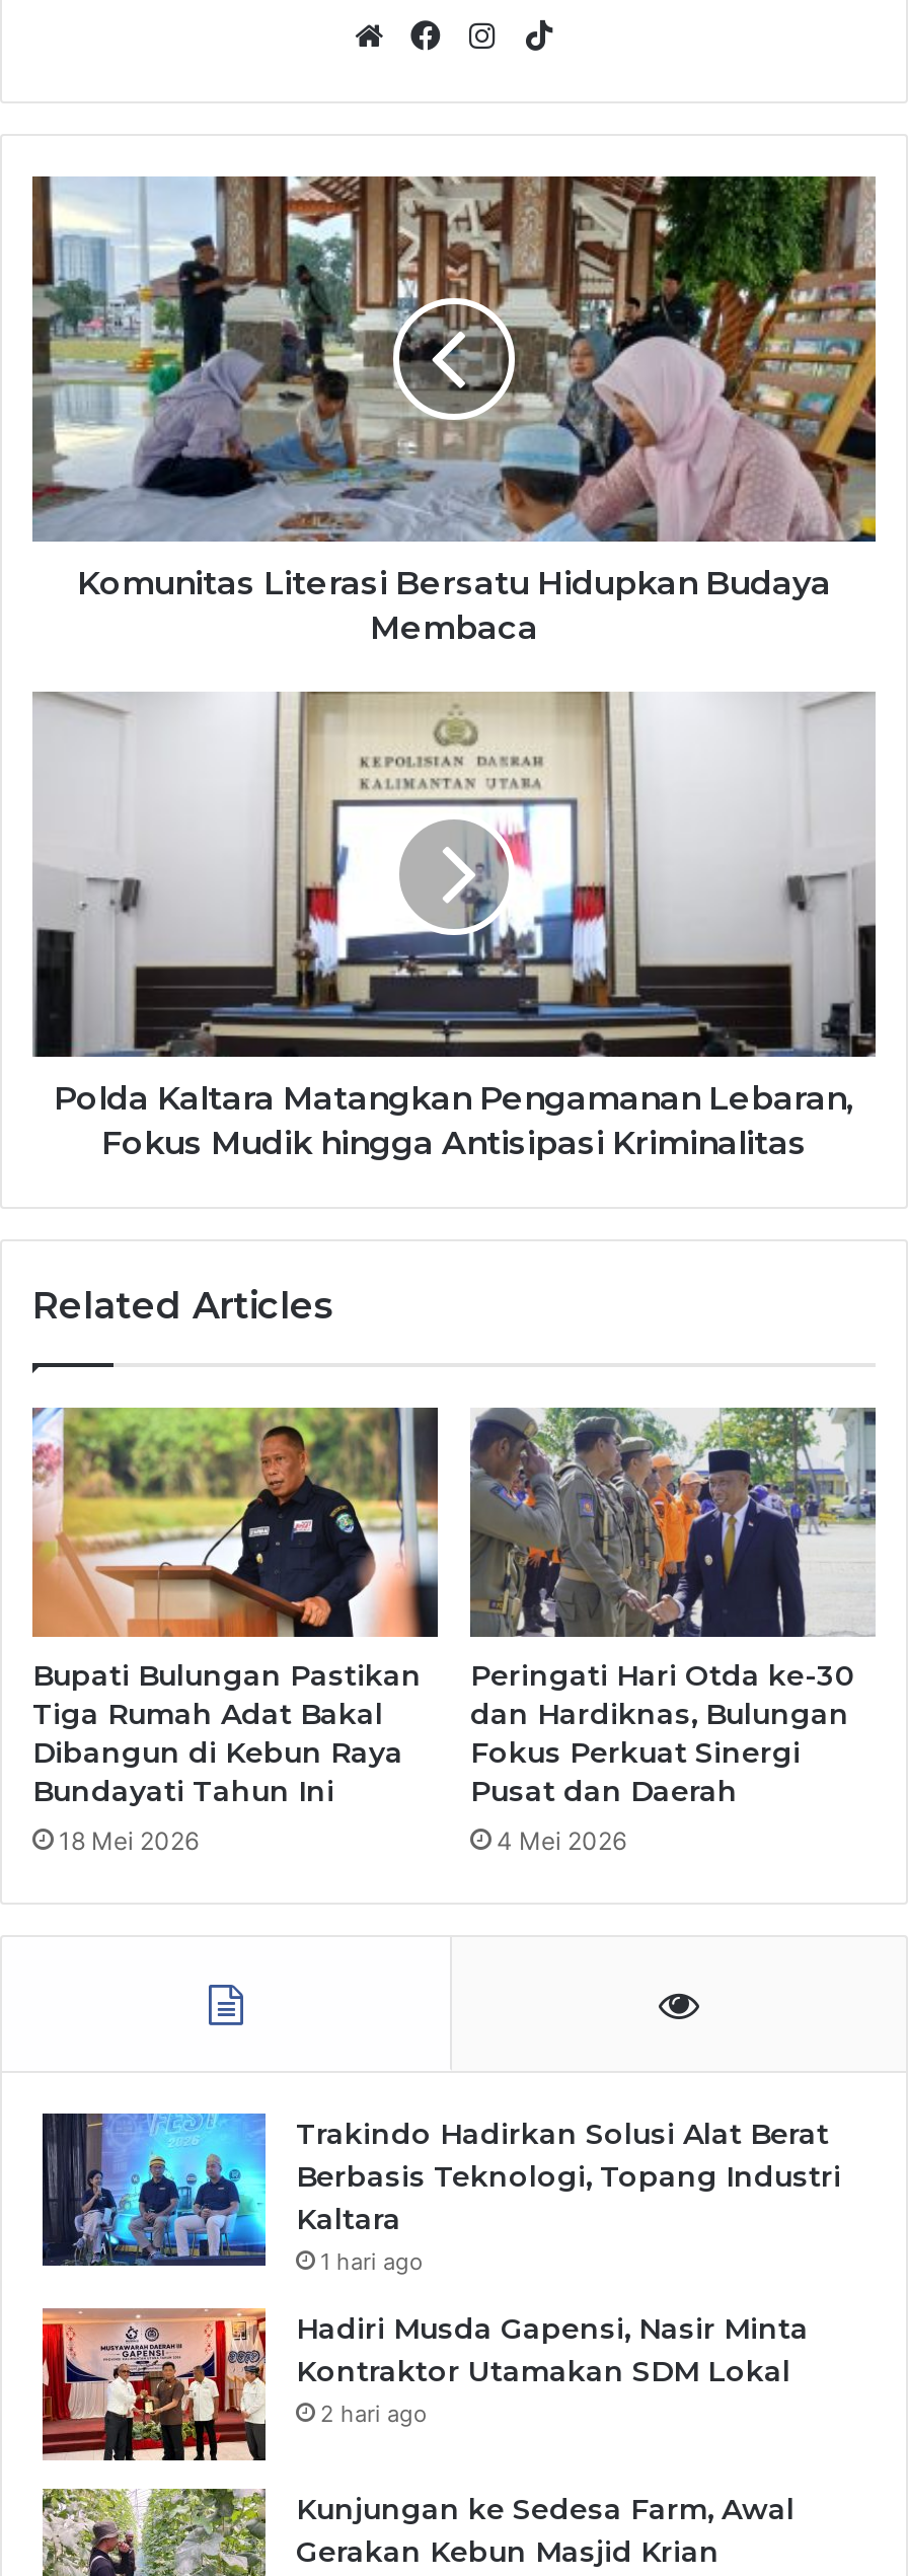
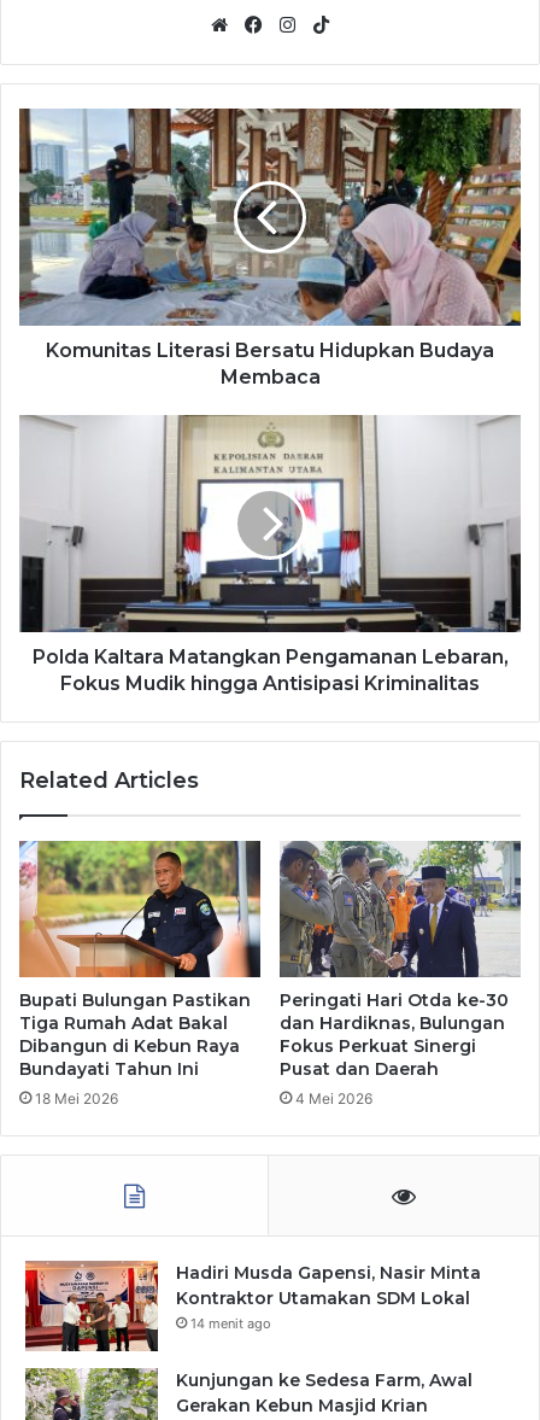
[41,2112,841,2276] [image] | Trakindo Hadirkan Solusi Alat Berat | Berbasis Teknologi, Topang Industri | Kaltara | 1 hari ago -> none
[320,2399,428,2428] 2 hari ago -> [190,1315,271,1332] 14 menit ago

